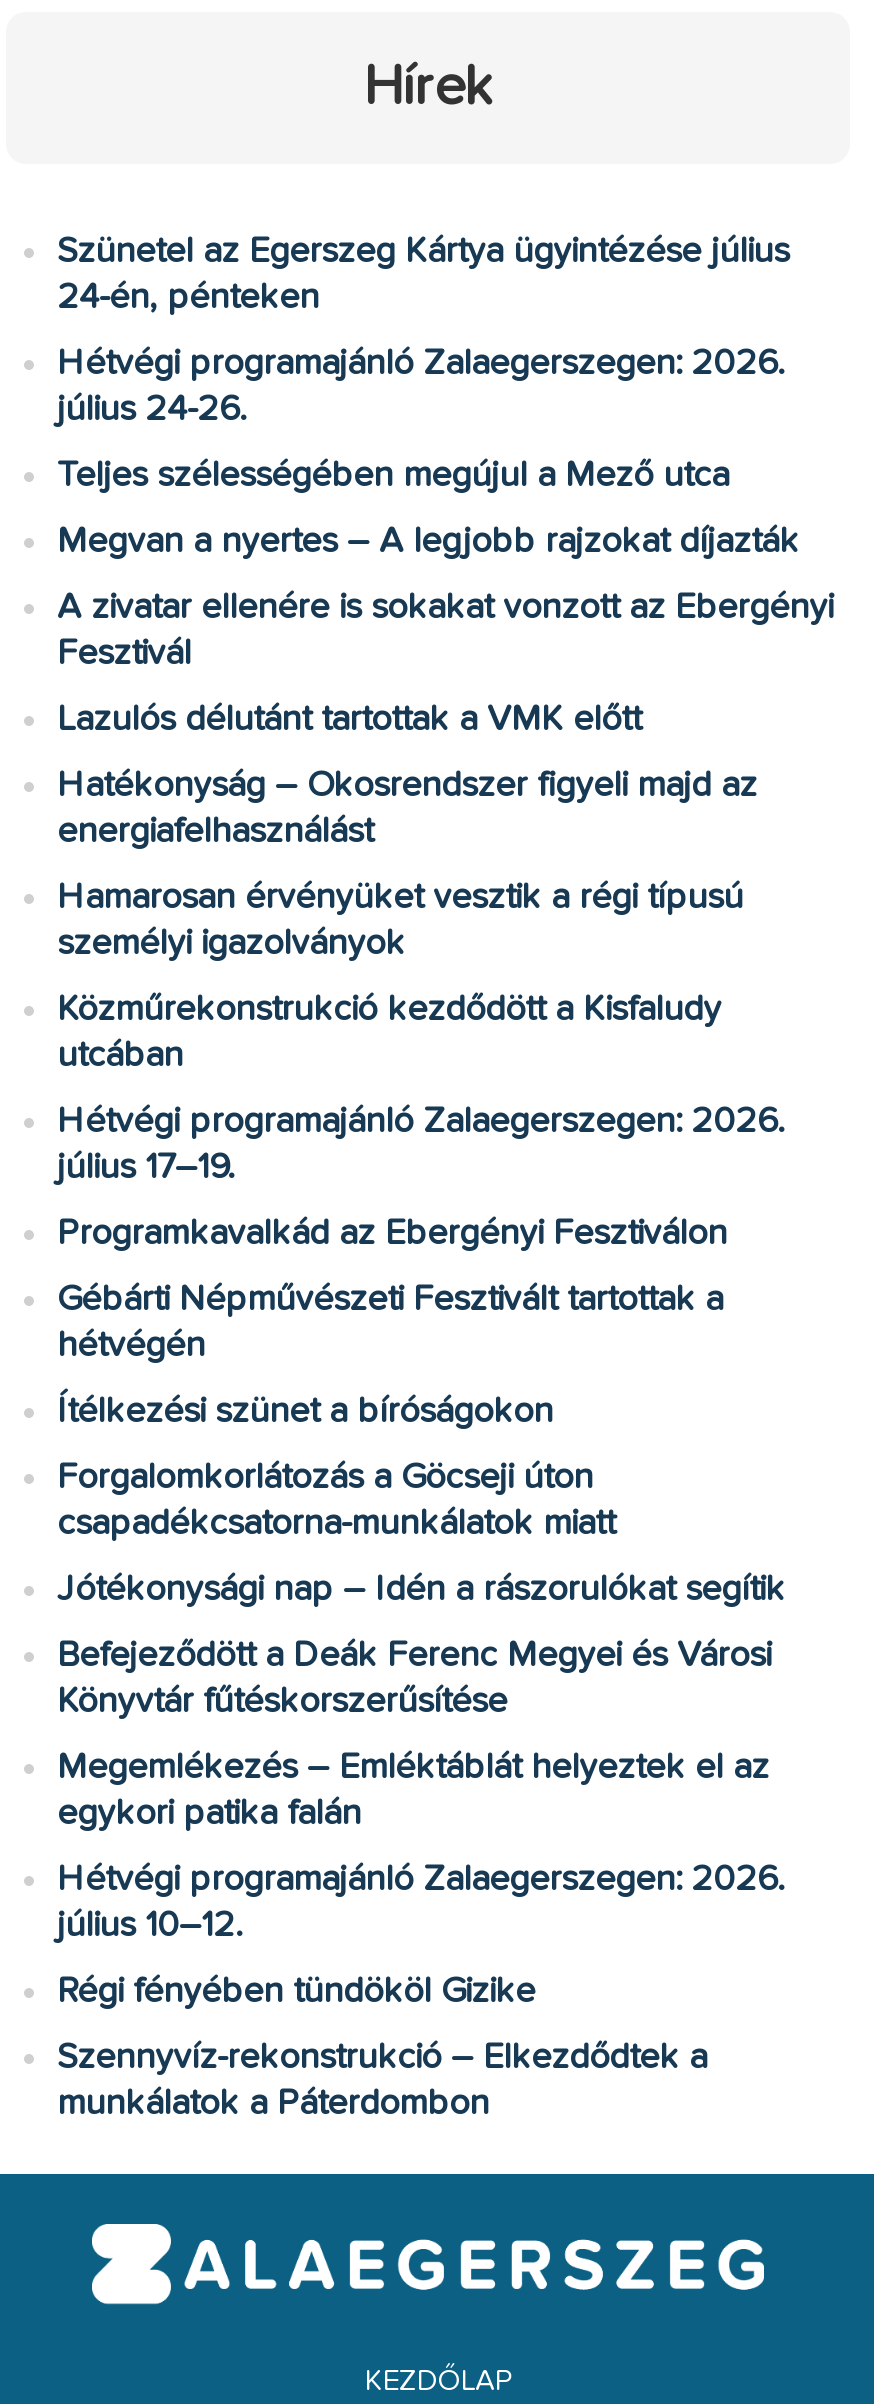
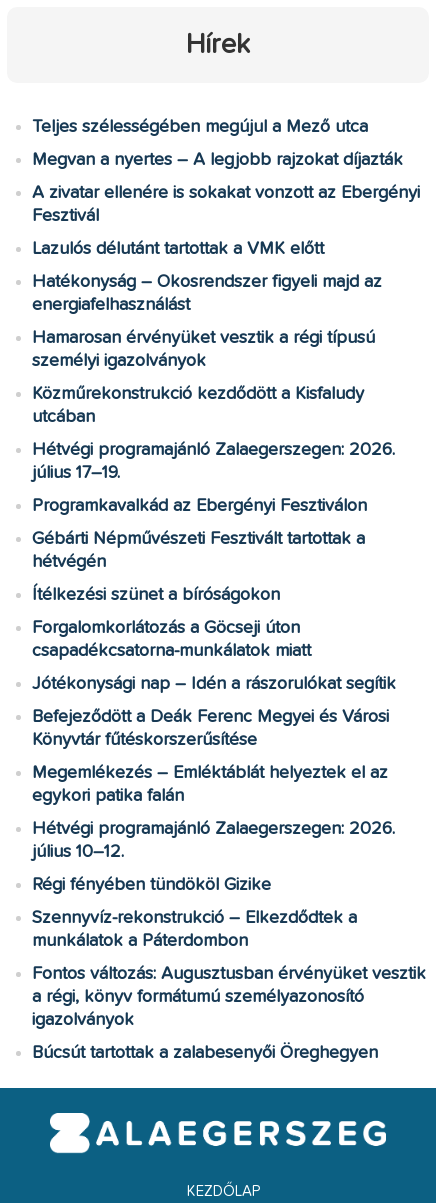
[57,235,789,429] Szünetel az Egerszeg Kártya ügyintézése július | 24-én, pénteken | Hétvégi programajánló Zalaegerszegen: 2026. | július 24-26. -> none
moved [57,459,833,2123] -> [32,118,420,950]: Teljes szélességében megújul a Mező utca | Megvan a nyertes – A legjobb rajzokat díjazták | A zivatar ellenére is sokakat vonzott az Ebergényi | ... | Szennyvíz-rekonstrukció – Elkezdődtek a | munkálatok a Páterdombon
none -> [32,965,426,1062] Fontos változás: Augusztusban érvényüket vesztik | a régi, könyv formátumú személyazonosító | igazolványok | Búcsút tartottak a zalabesenyői Öreghegyen

